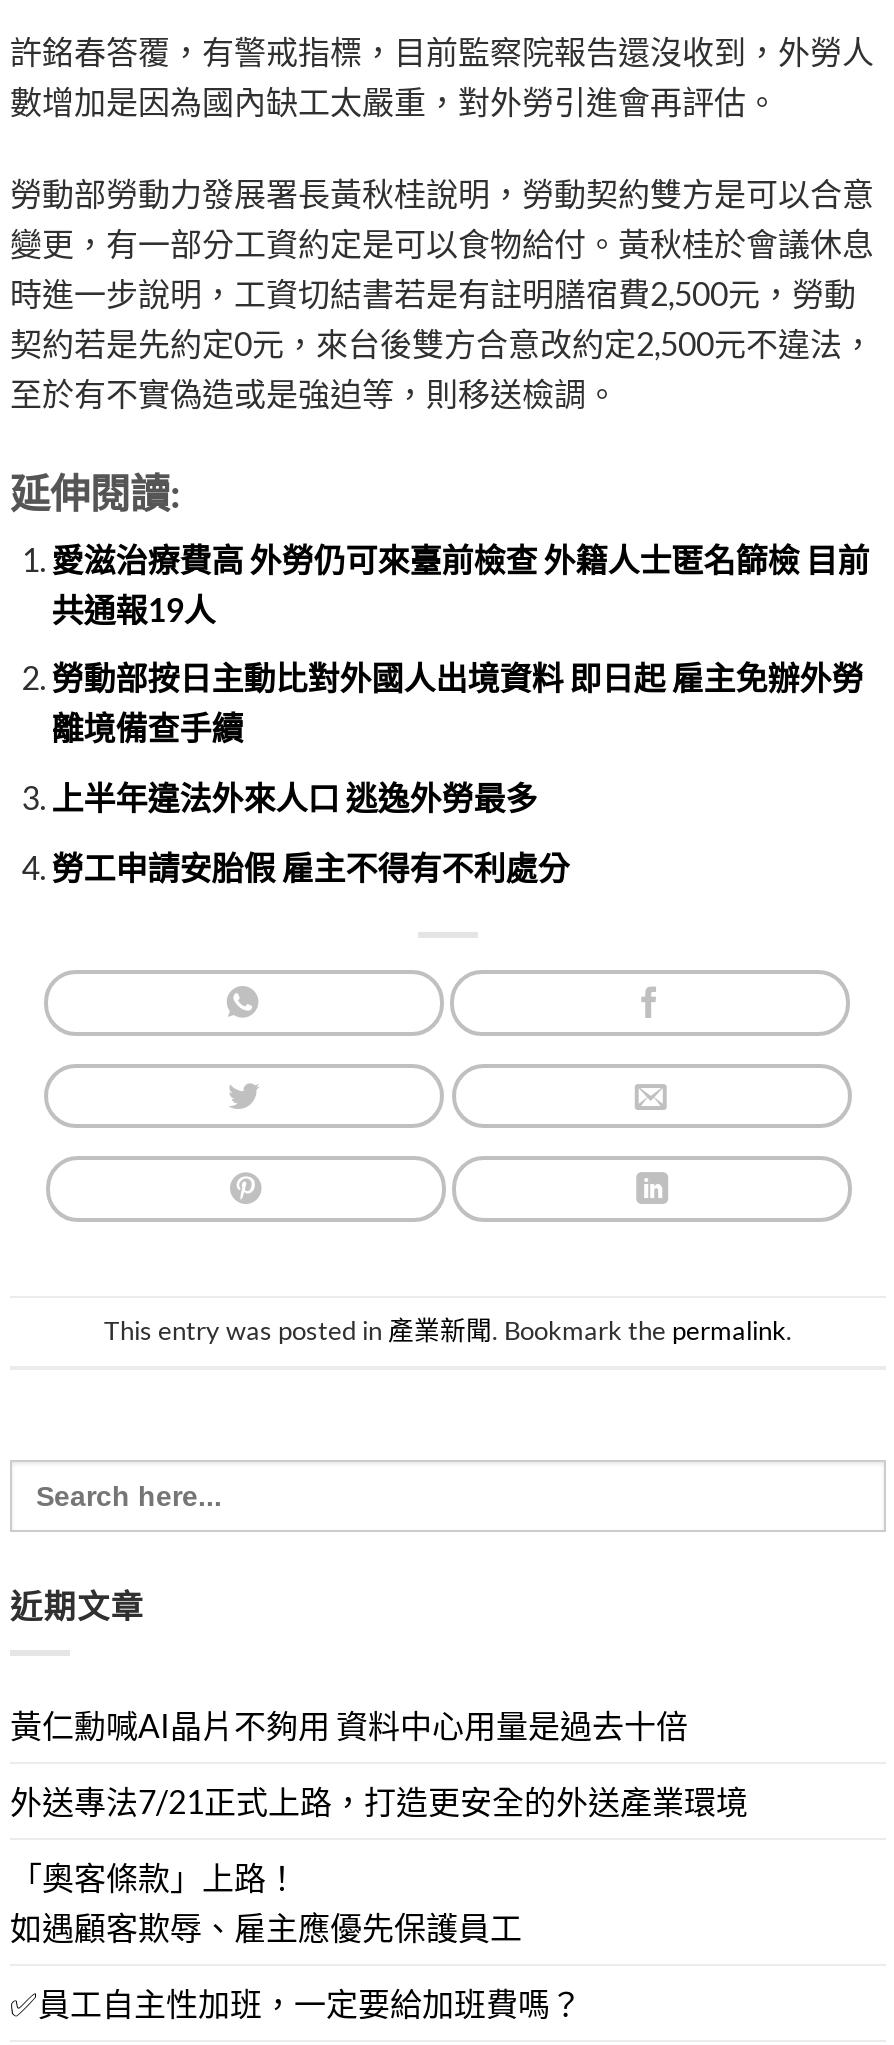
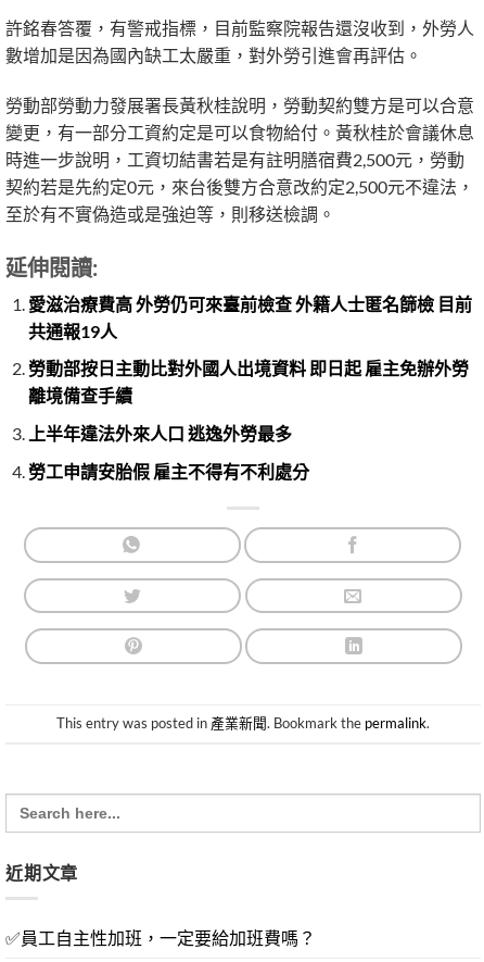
[10,1707,748,1947] 黃仁勳喊AI晶片不夠用 資料中心用量是過去十倍 | 外送專法7/21正式上路，打造更安全的外送產業環境 | 「奧客條款」上路！ | 如遇顧客欺辱、雇主應優先保護員工 -> none

